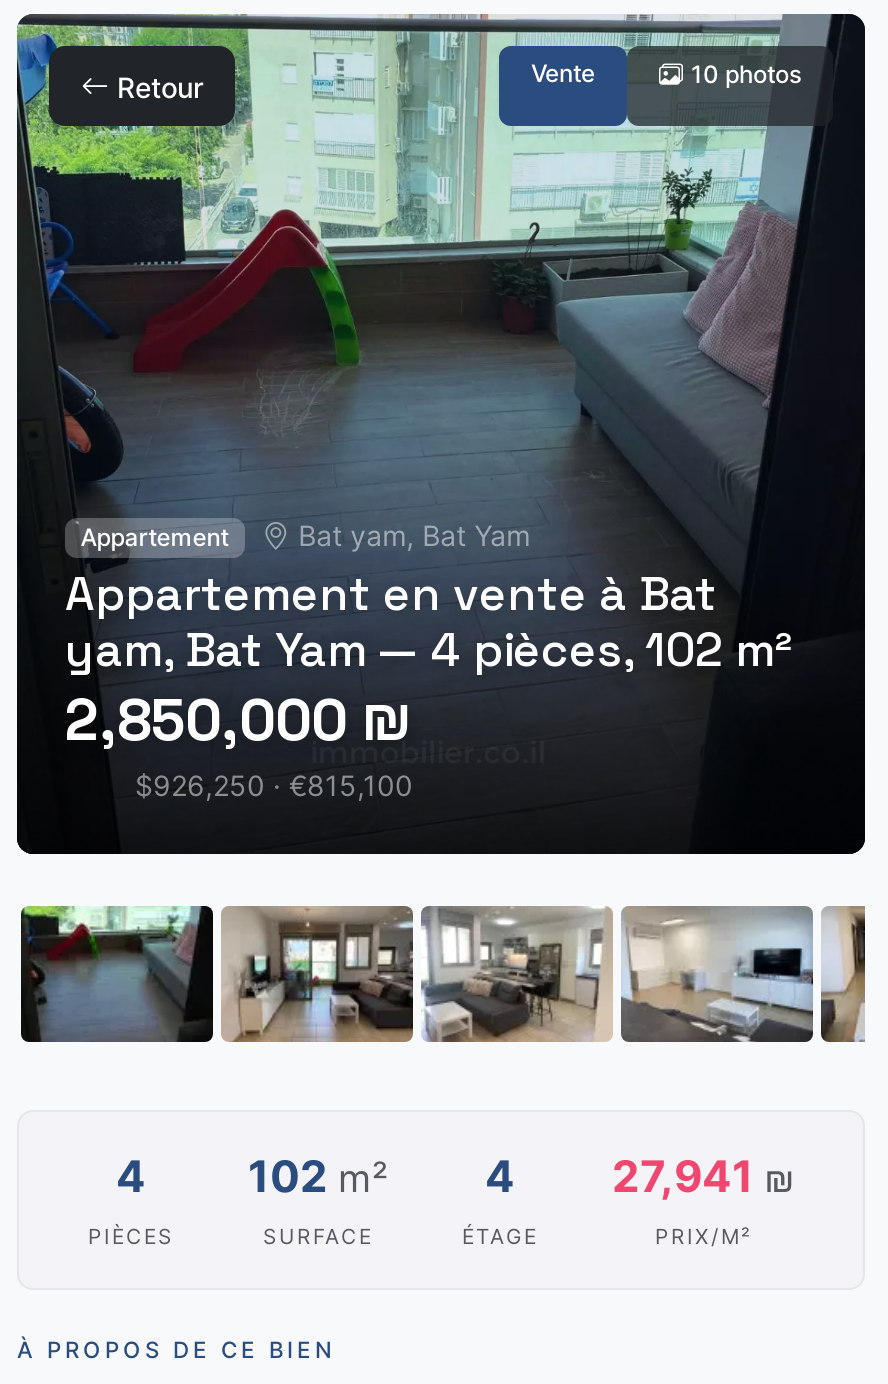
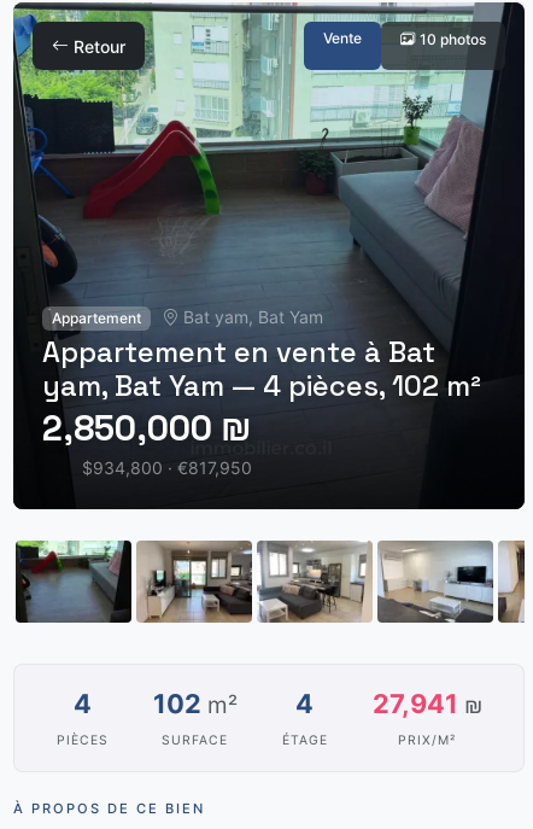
[135,768,413,802] $926,250 · €815,100 -> [82,457,252,478] $934,800 · €817,950

